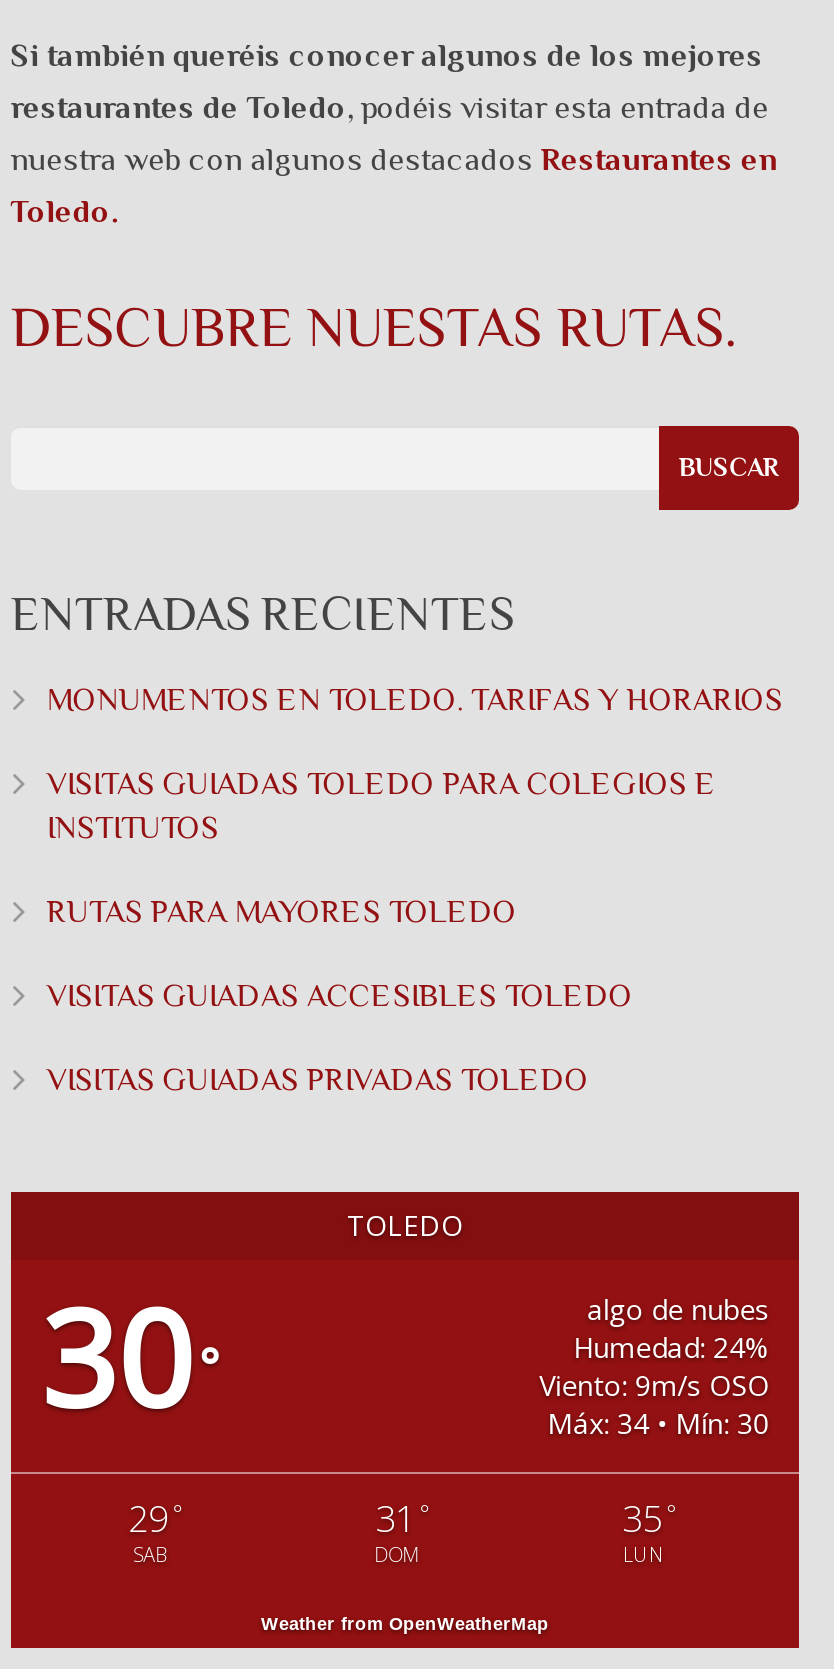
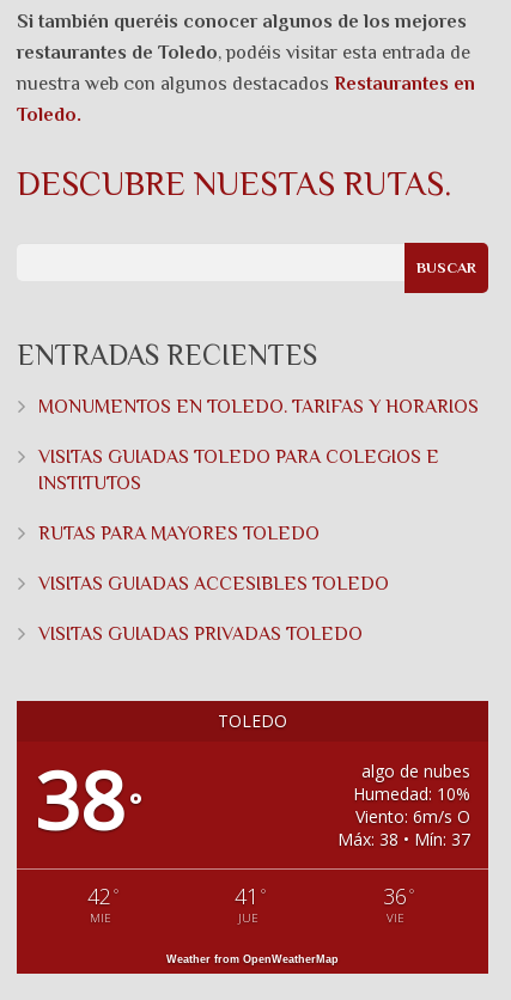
[41,1266,219,1446] 30 ° -> [35,745,141,853] 38 °
[539,1328,769,1442] Humedad: 24% | Viento: 9m/s OSO | Máx: 34 • Mín: 30 -> [338,783,470,851] Humedad: 10% | Viento: 6m/s O | Máx: 38 • Mín: 37
[128,1494,180,1568] 29 ° | SAB -> [87,882,118,926] 42 ° | MIE
[374,1494,427,1568] 31 ° | DOM -> [235,882,266,926] 41 ° | JUE
[622,1494,674,1568] 35 ° | LUN -> [382,882,413,926] 36 ° | VIE

